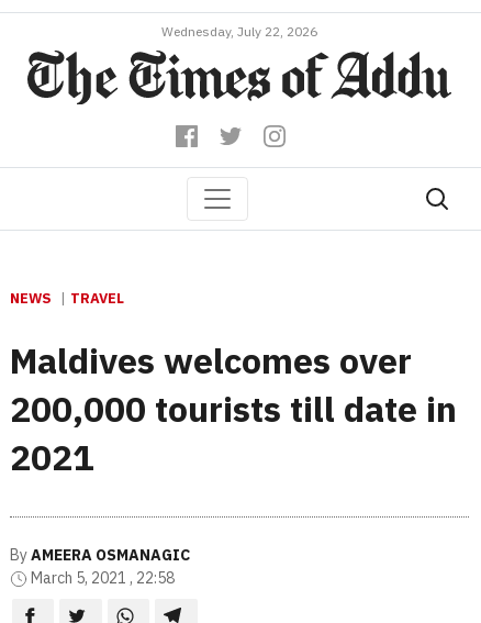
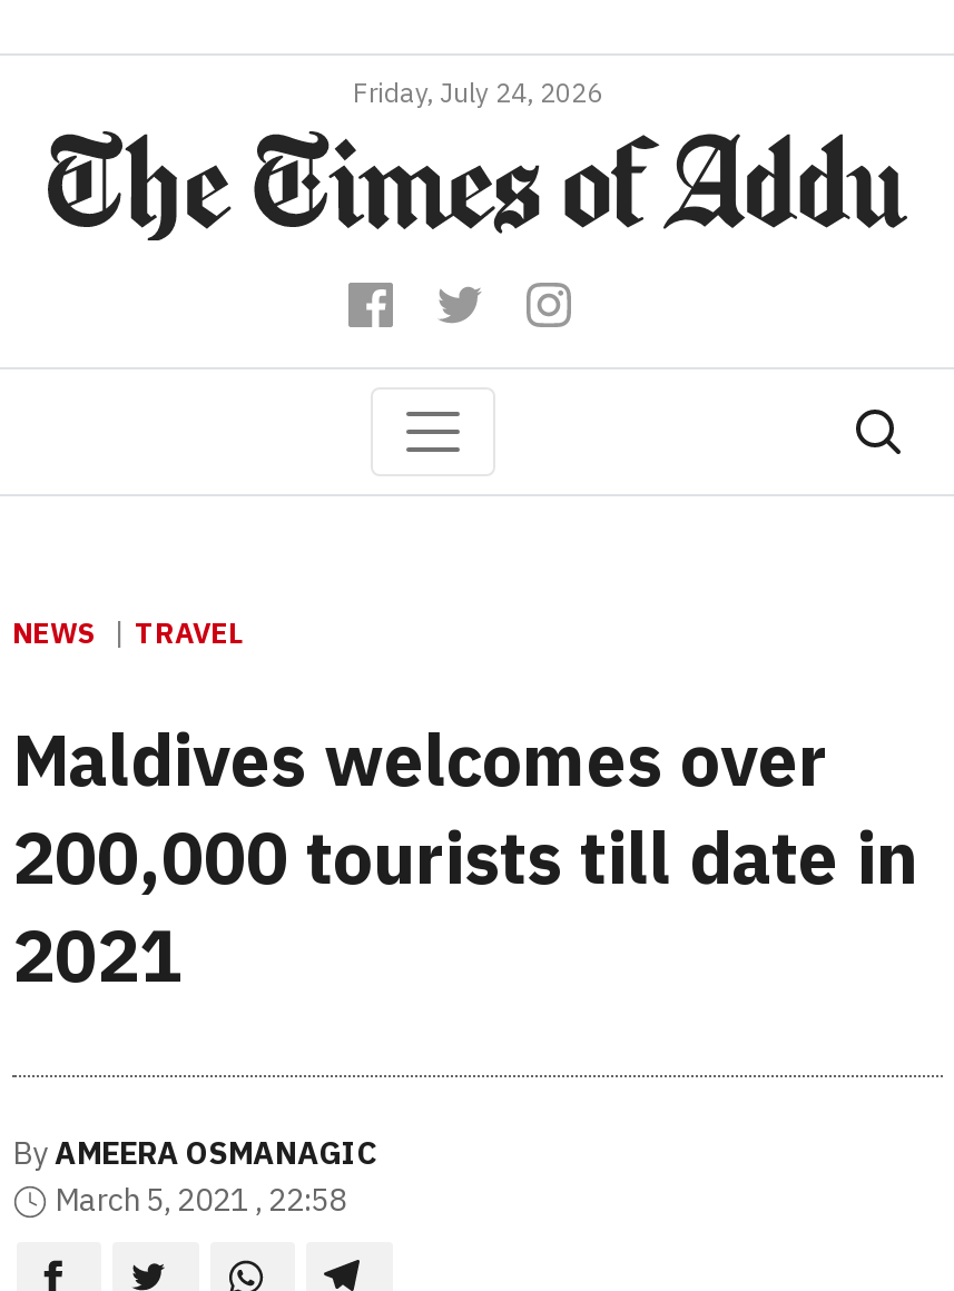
[161,23,317,40] Wednesday, July 22, 2026 -> [353,76,602,109] Friday, July 24, 2026

